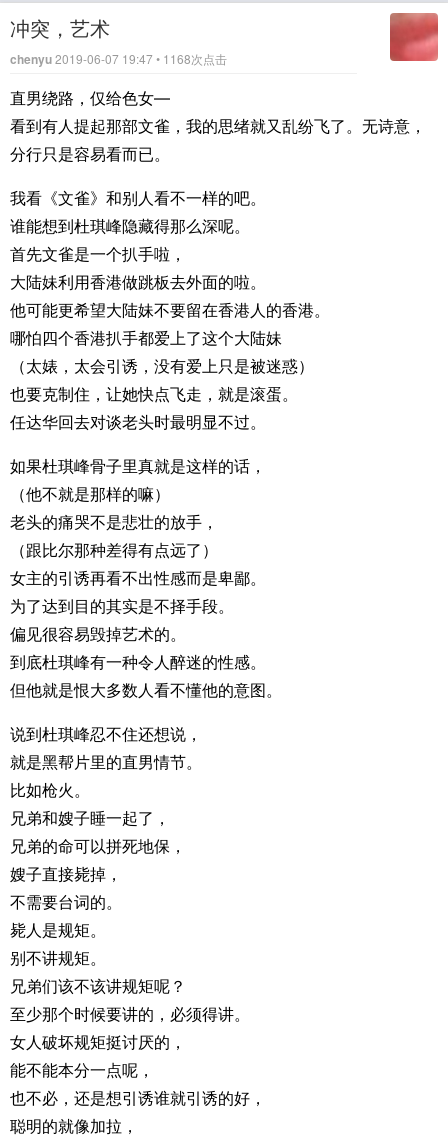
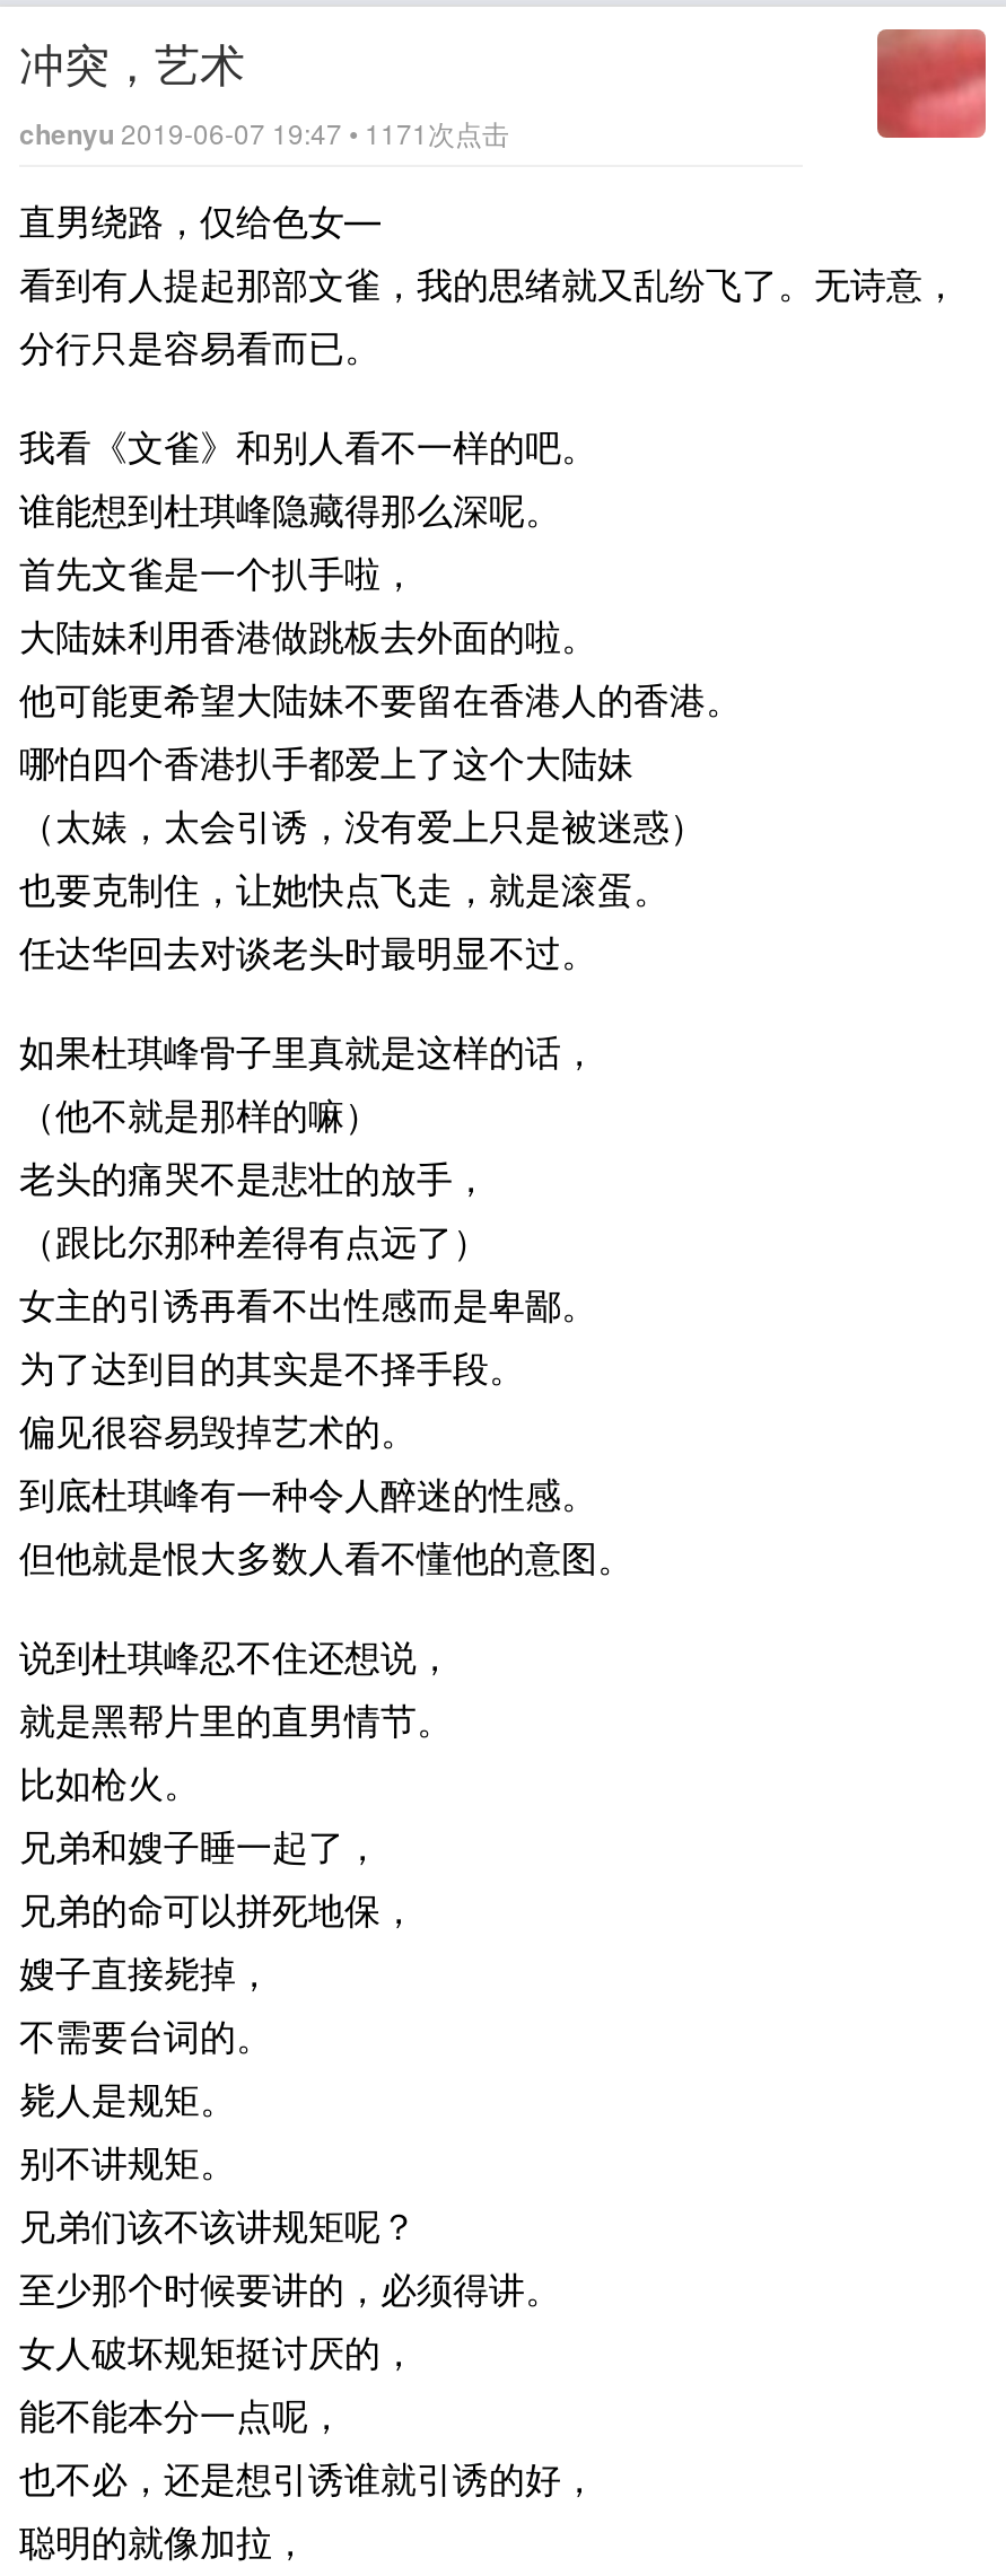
[10,50,227,68] chenyu 2019-06-07 19:47 • 1168次点击 -> [19,113,509,154] chenyu 2019-06-07 19:47 • 1171次点击

